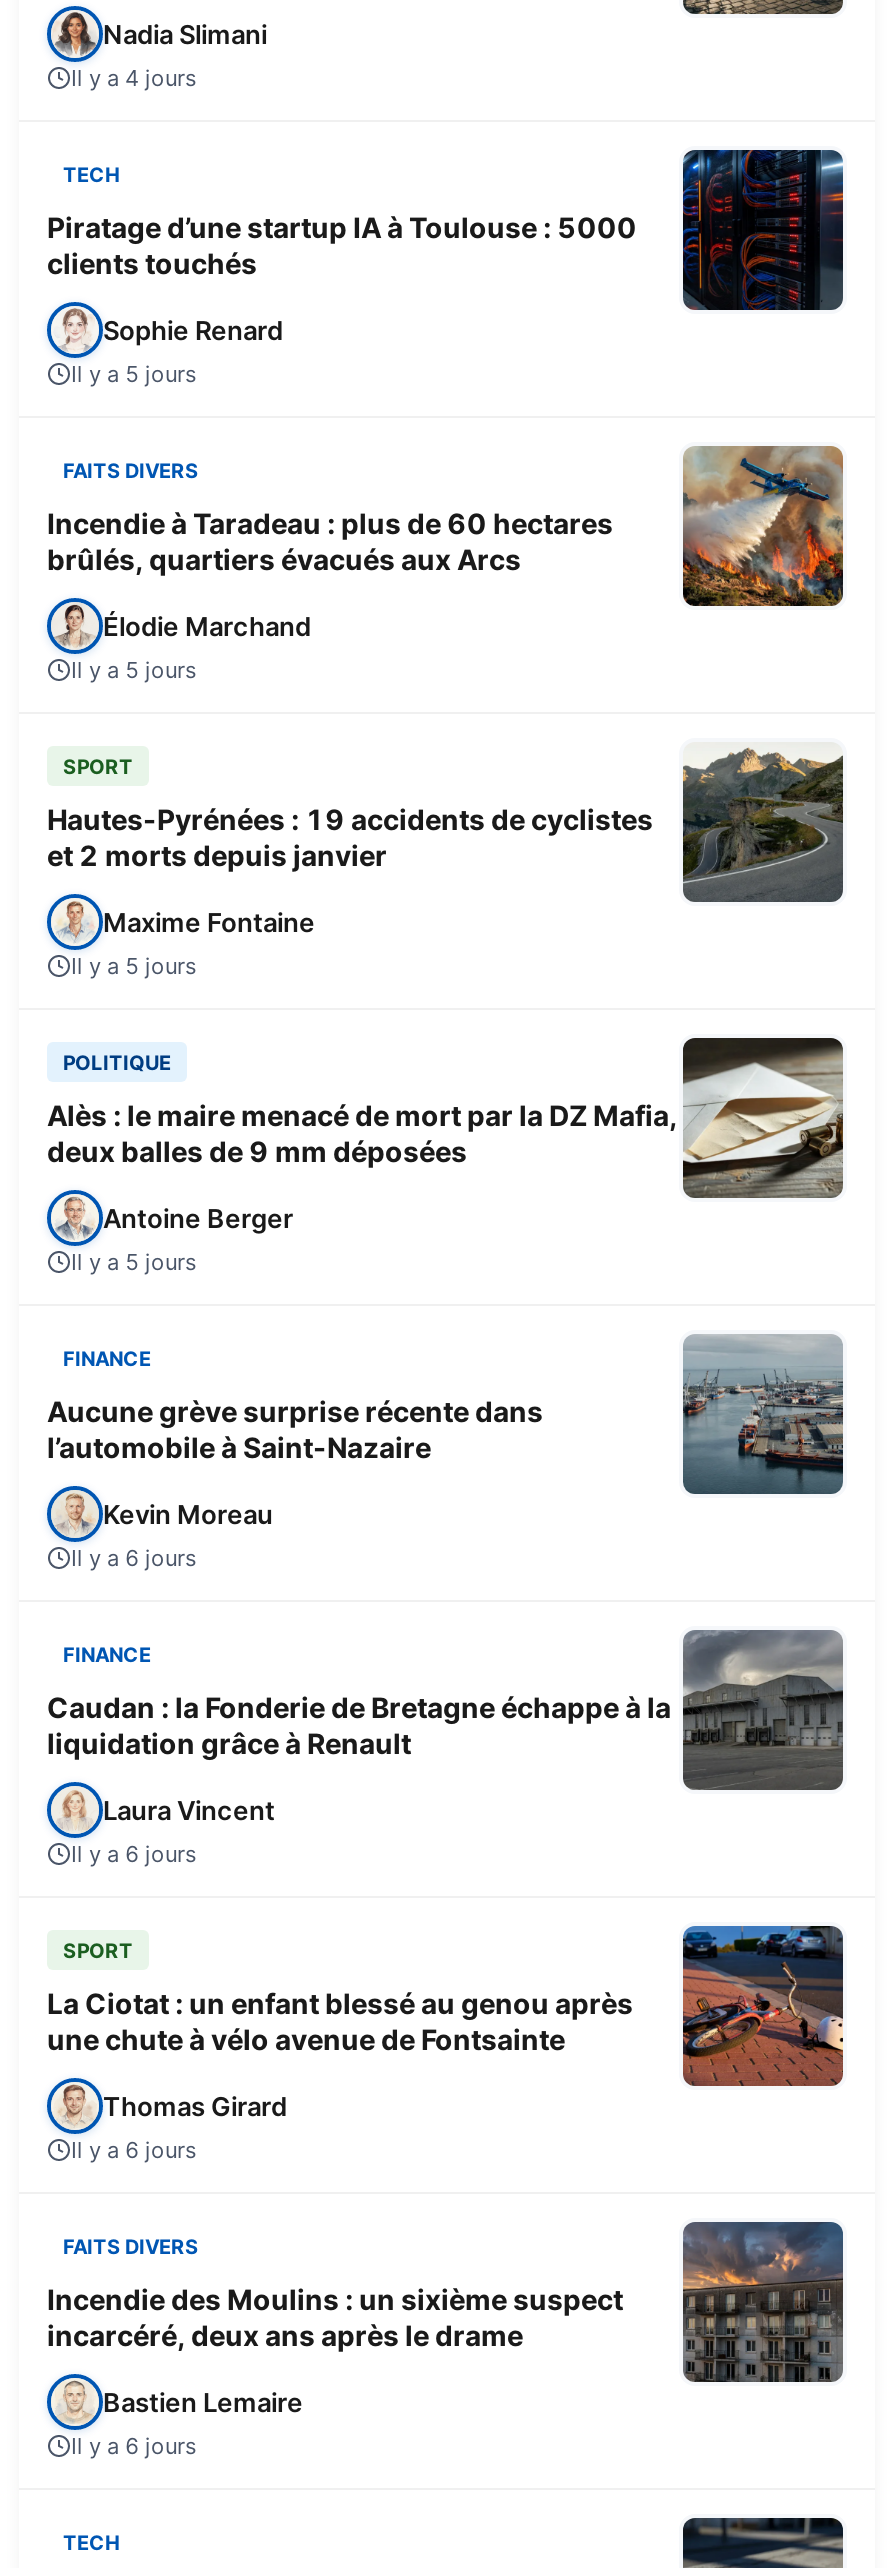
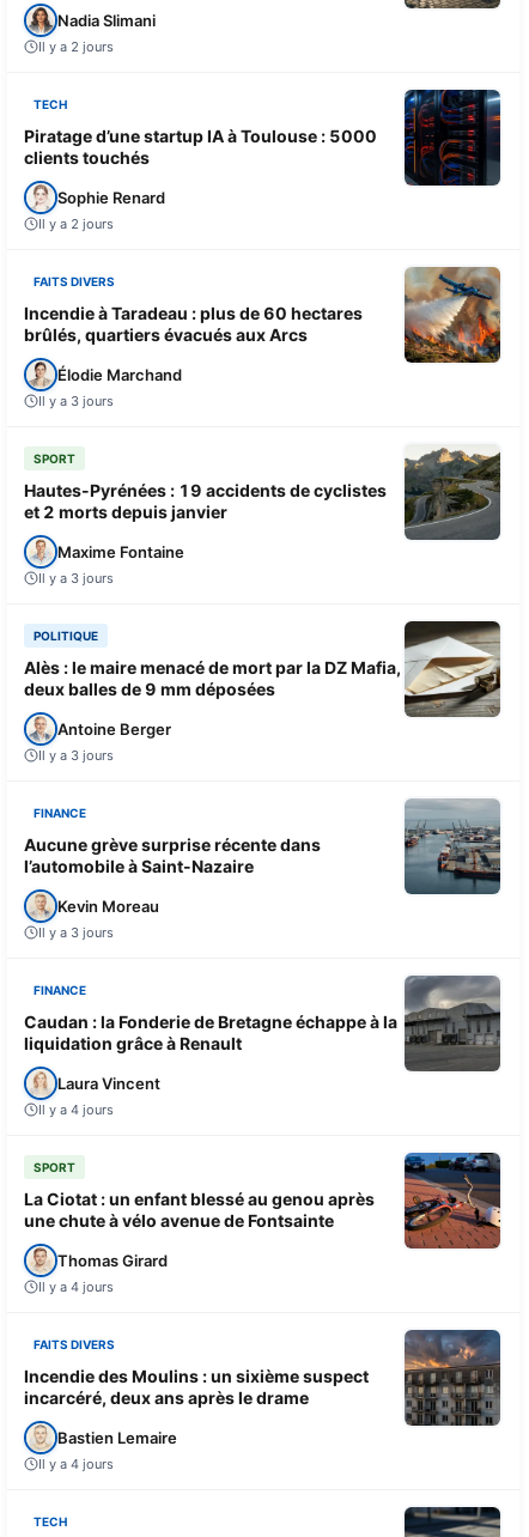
[71,63,197,91] Il y a 4 jours -> [38,38,114,55] Il y a 2 jours
[71,359,197,387] Il y a 5 jours -> [38,215,114,232] Il y a 2 jours
[71,655,197,683] Il y a 5 jours -> [38,392,114,409] Il y a 3 jours
[71,951,197,979] Il y a 5 jours -> [38,569,114,586] Il y a 3 jours
[71,1247,197,1275] Il y a 5 jours -> [38,746,114,763] Il y a 3 jours
[71,1543,197,1571] Il y a 6 jours -> [38,924,114,940] Il y a 3 jours
[71,1839,197,1867] Il y a 6 jours -> [38,1101,114,1118] Il y a 4 jours
[71,2135,197,2163] Il y a 6 jours -> [38,1278,114,1295] Il y a 4 jours
[71,2431,197,2459] Il y a 6 jours -> [38,1455,114,1472] Il y a 4 jours

